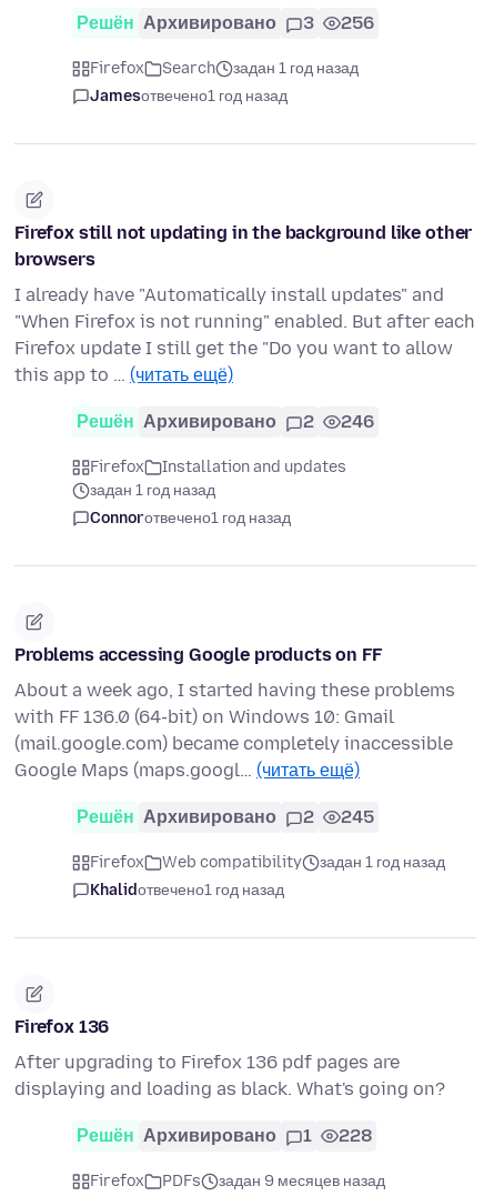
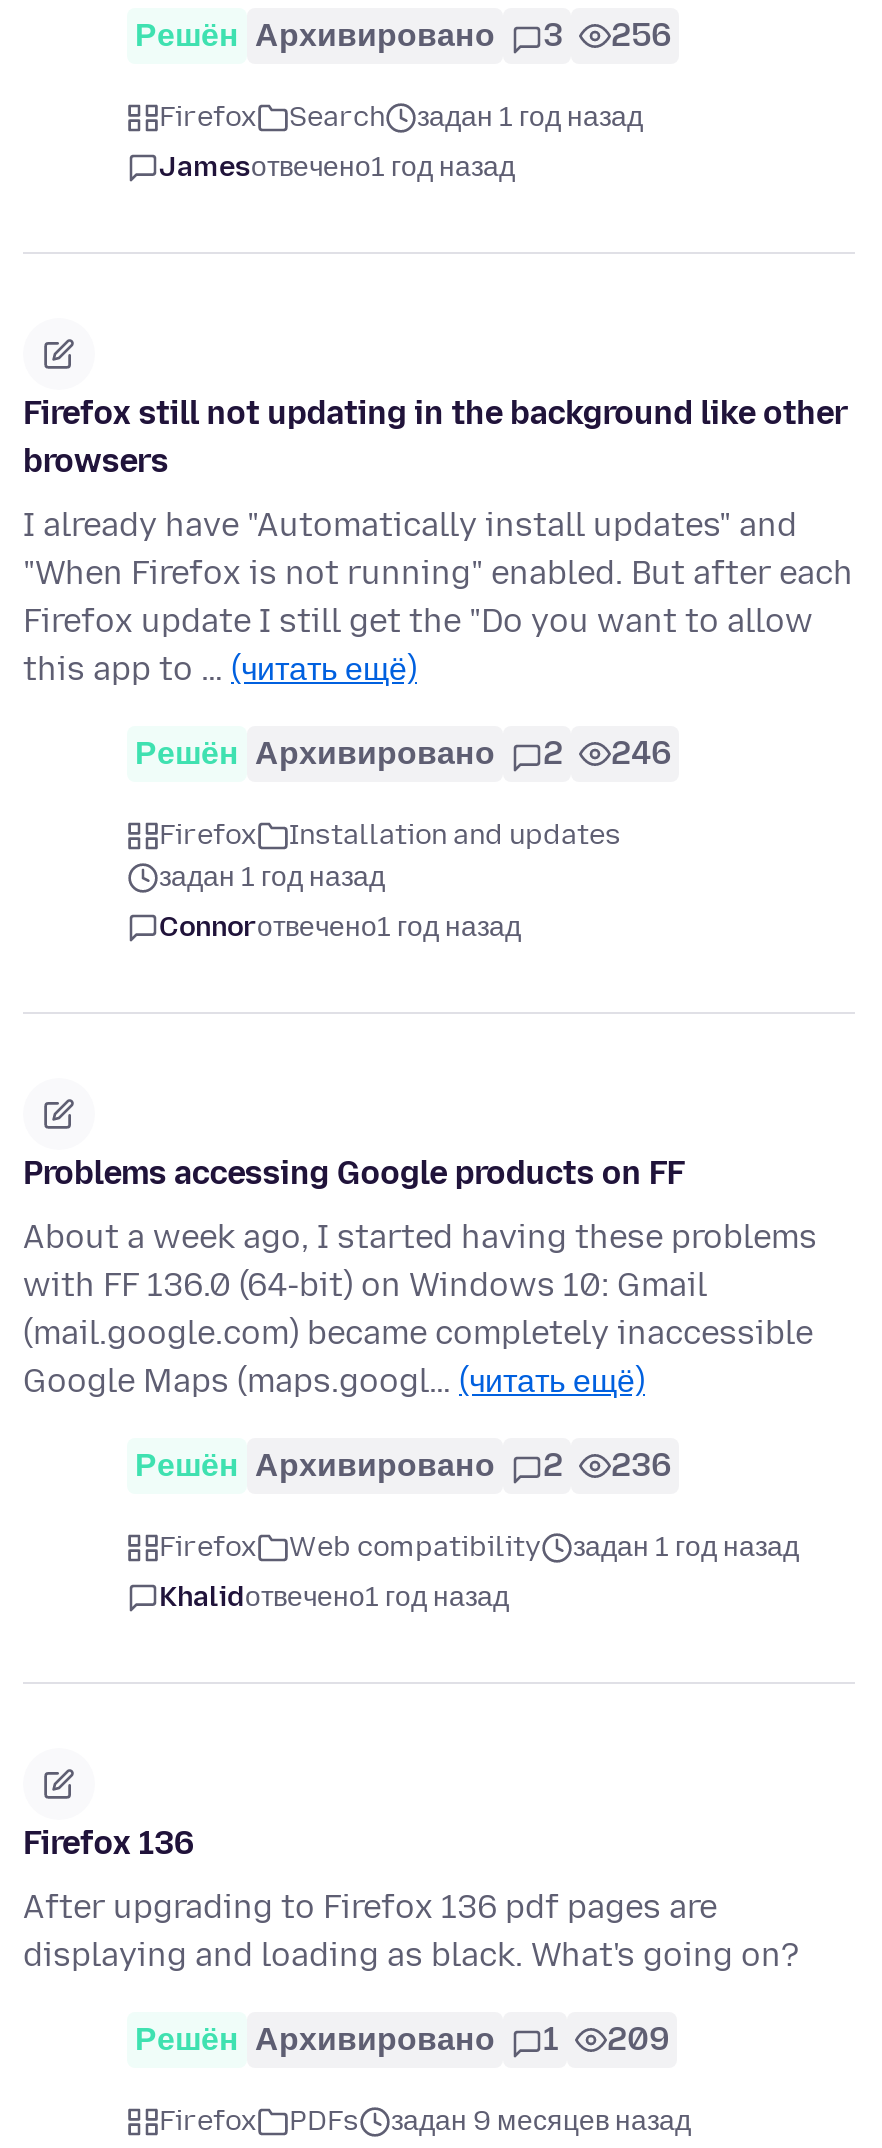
[77,807,374,828] Решён Архивировано 2 245 -> [135,1447,671,1485] Решён Архивировано 2 236
[77,1125,372,1147] Решён Архивировано 1 228 -> [135,2021,669,2059] Решён Архивировано 1 209

